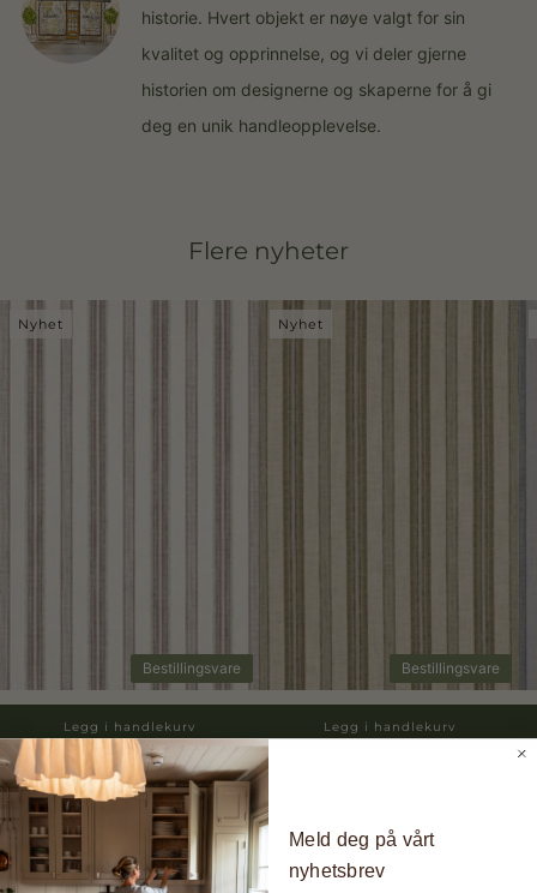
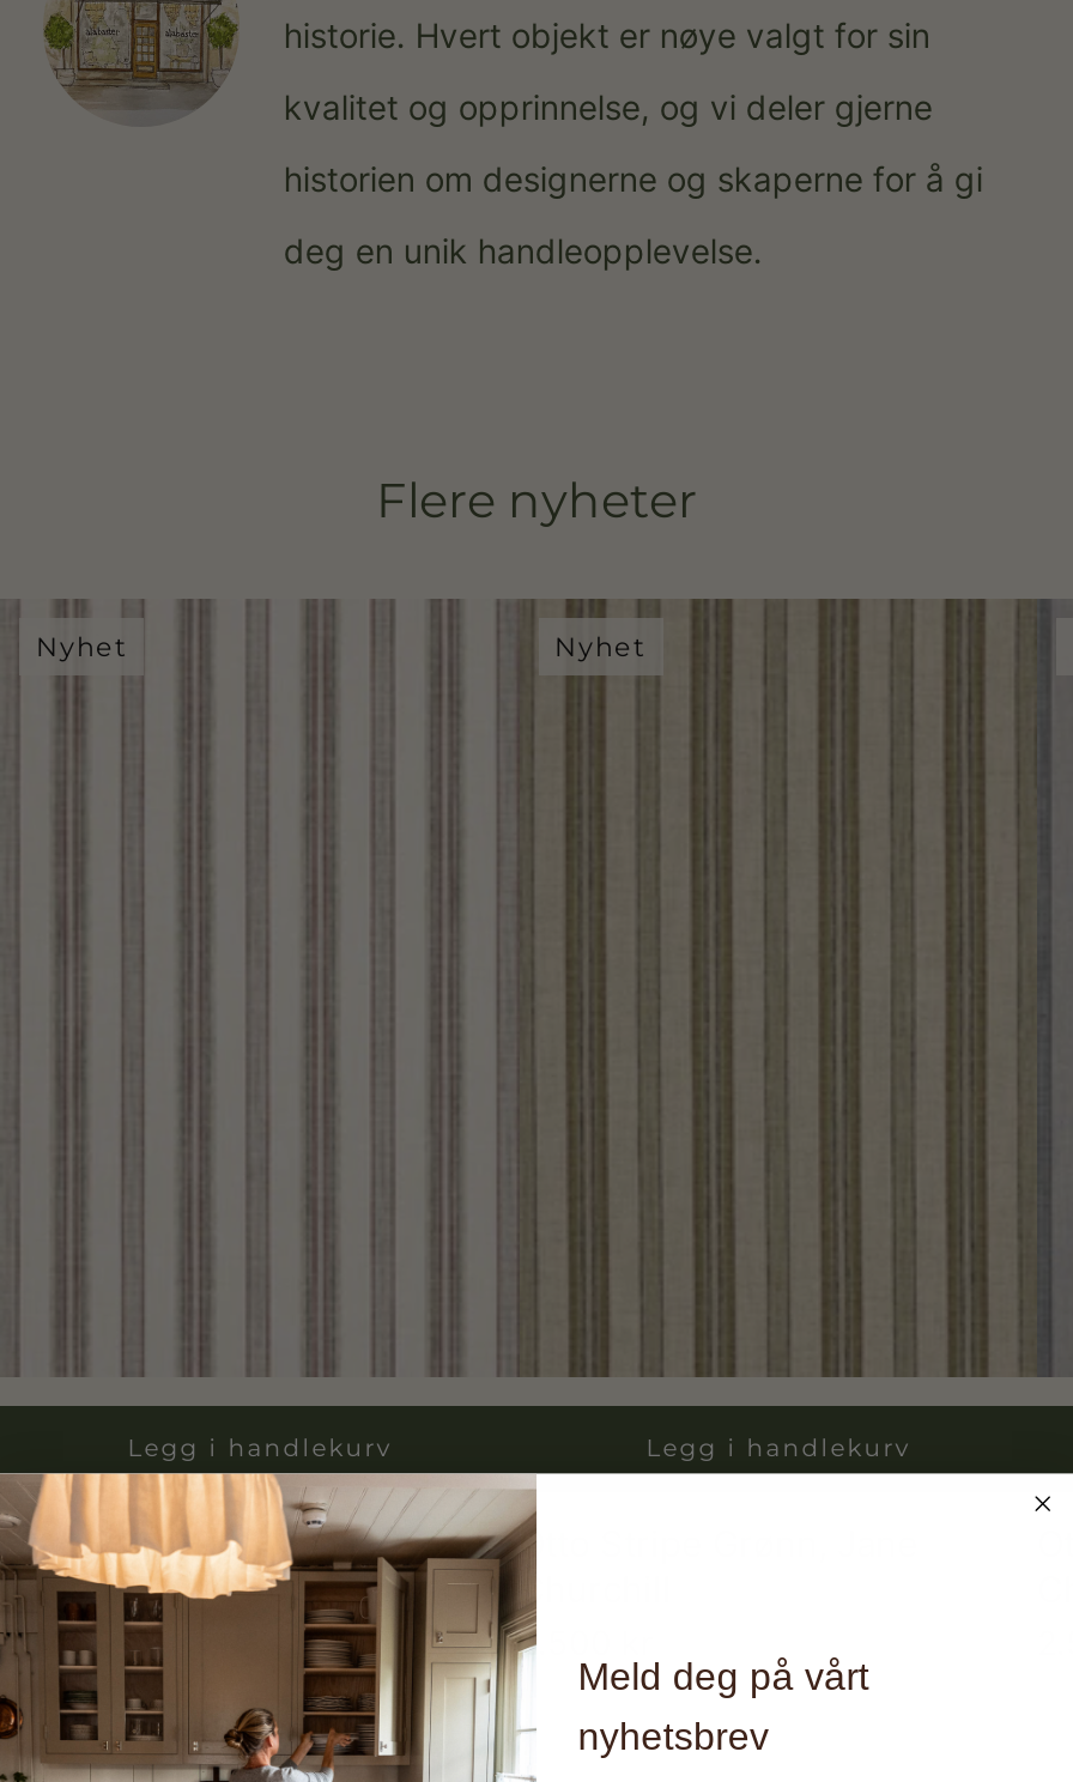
[142,659,240,677] Bestillingsvare -> none
[402,659,500,677] Bestillingsvare -> none

